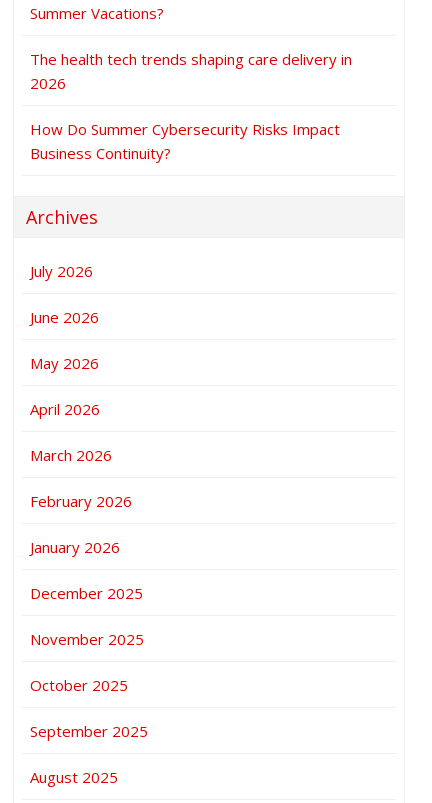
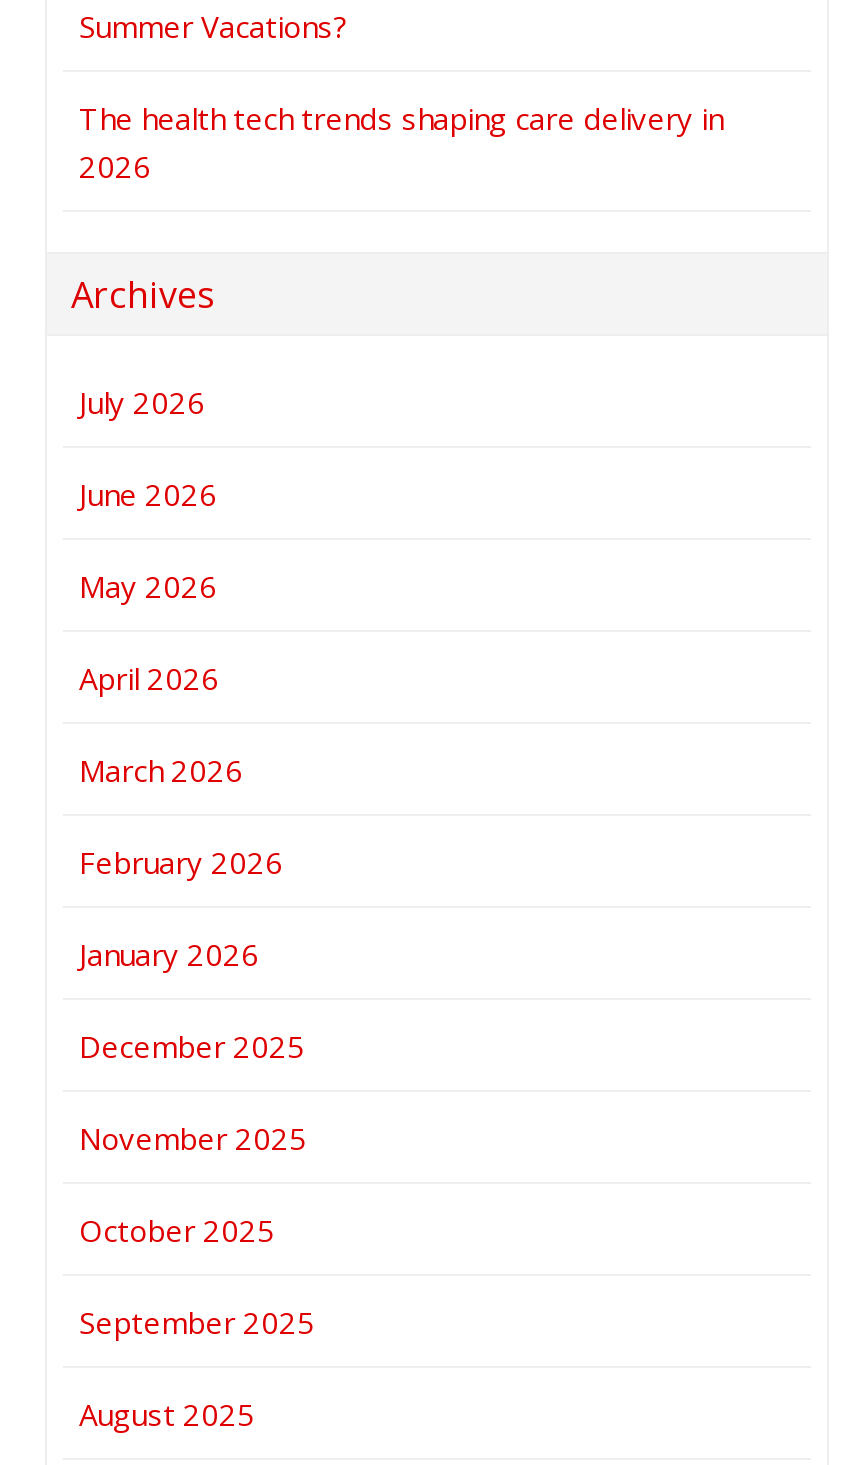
[30,119,340,163] How Do Summer Cybersecurity Risks Impact | Business Continuity? -> none

